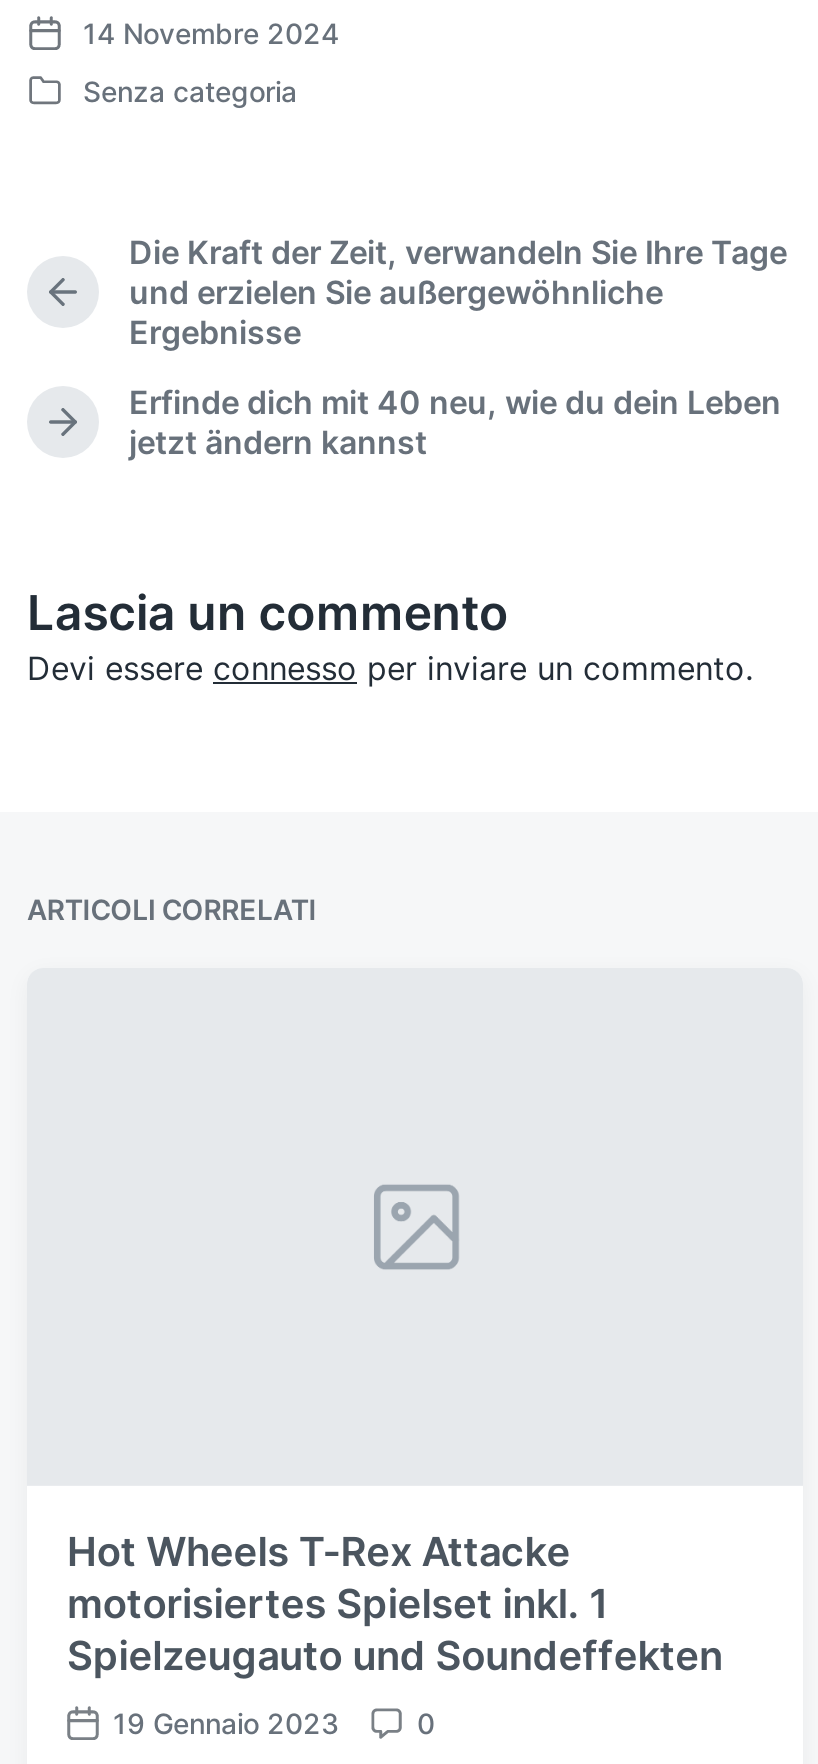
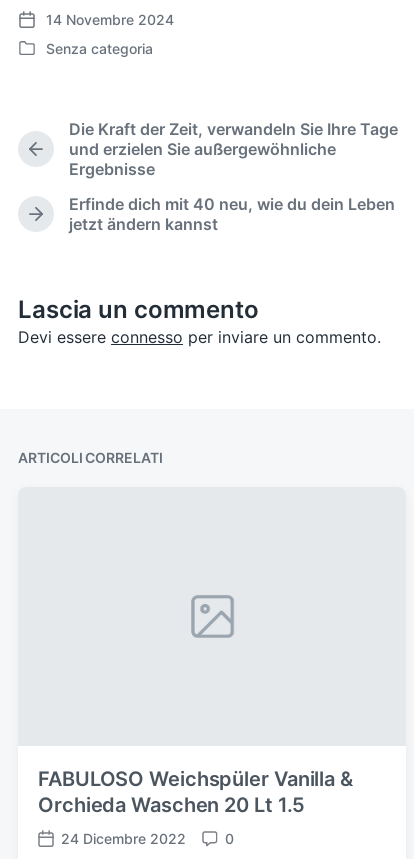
[67,1527,723,1679] Hot Wheels T-Rex Attacke | motorisiertes Spielset inkl. 1 | Spielzeugauto und Soundeffekten -> [38,767,353,817] FABULOSO Weichspüler Vanilla & | Orchieda Waschen 20 Lt 1.5
[113,1705,339,1739] 19 Gennaio 2023 -> [61,830,186,847] 24 Dicembre 2022

